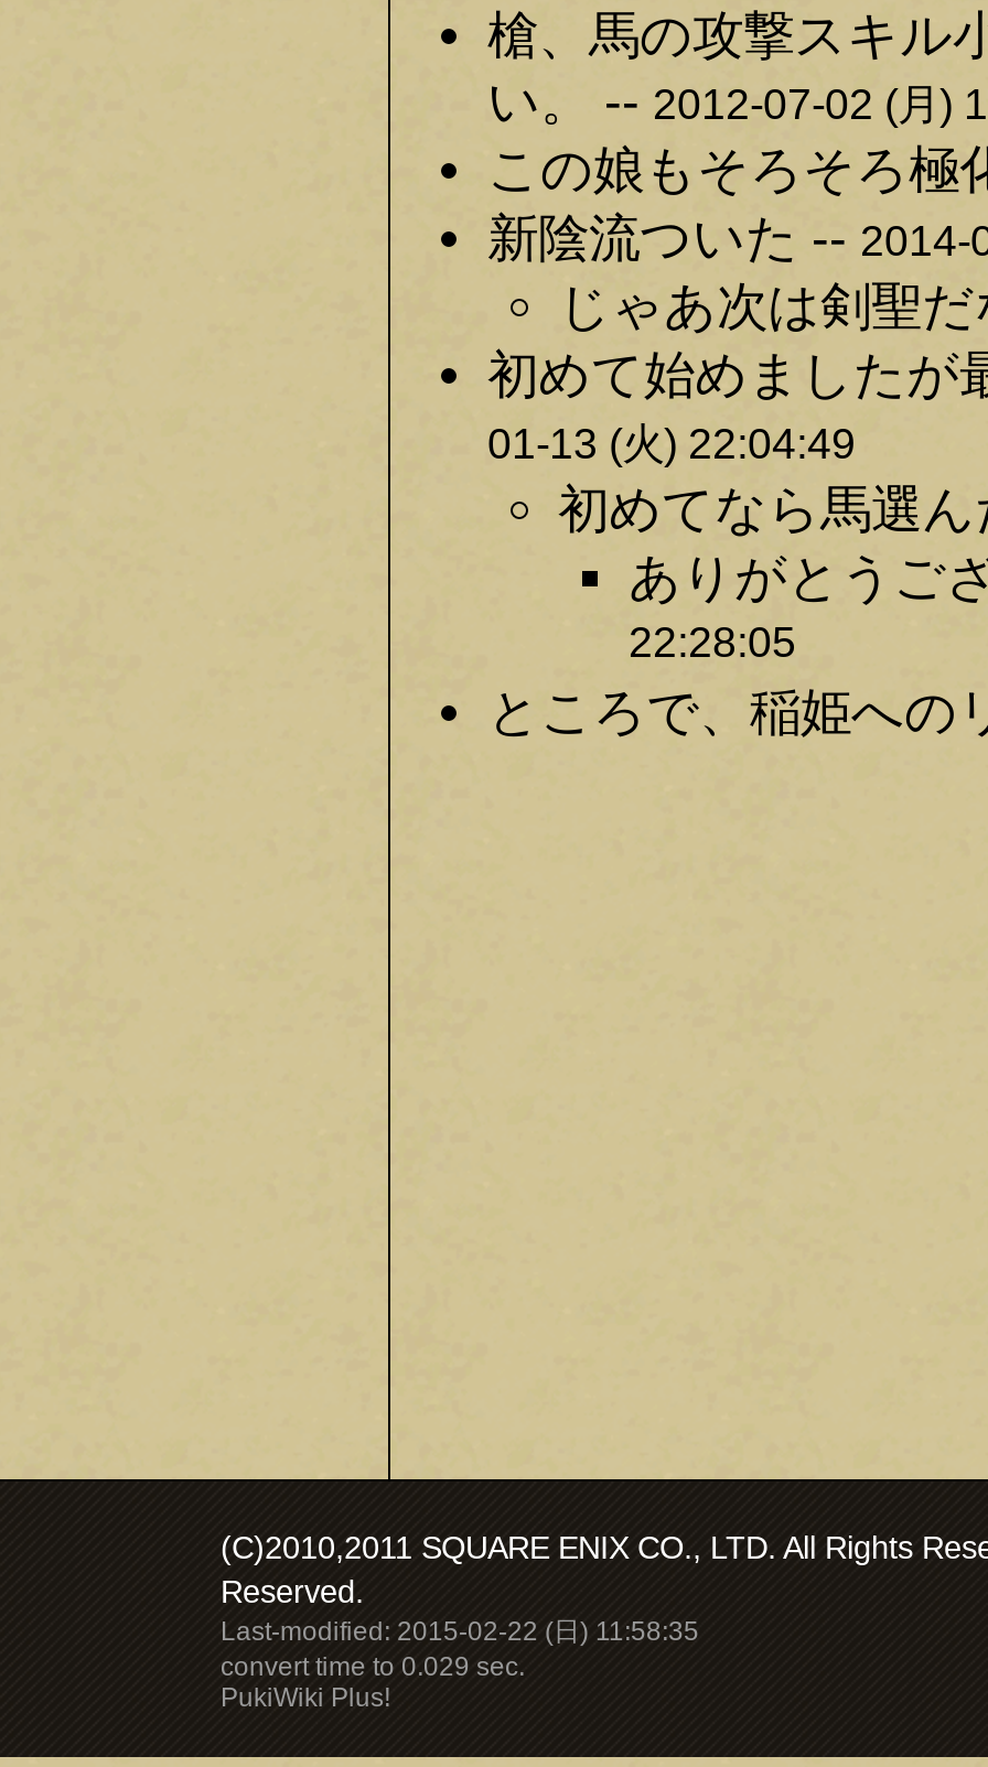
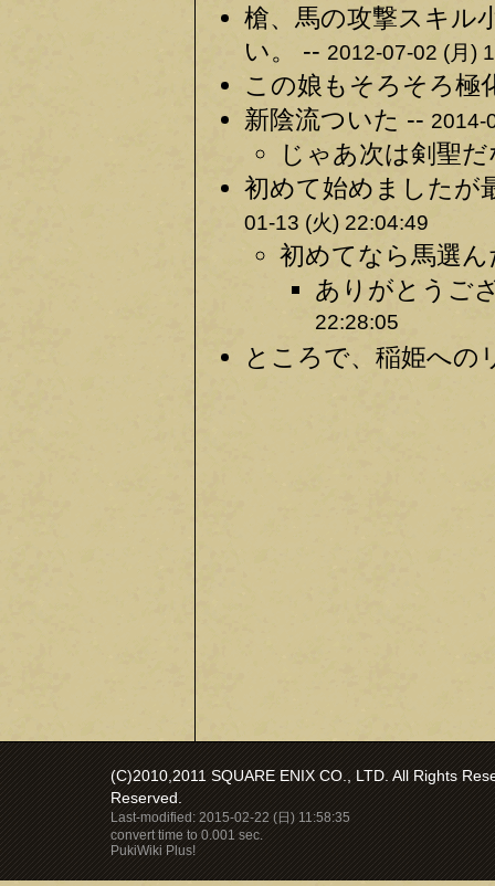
[221,1651,525,1682] convert time to 0.029 sec. -> [110,827,263,843] convert time to 0.001 sec.

